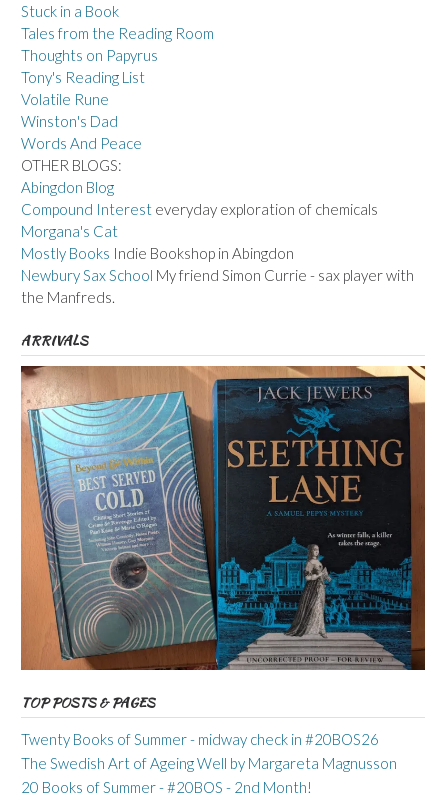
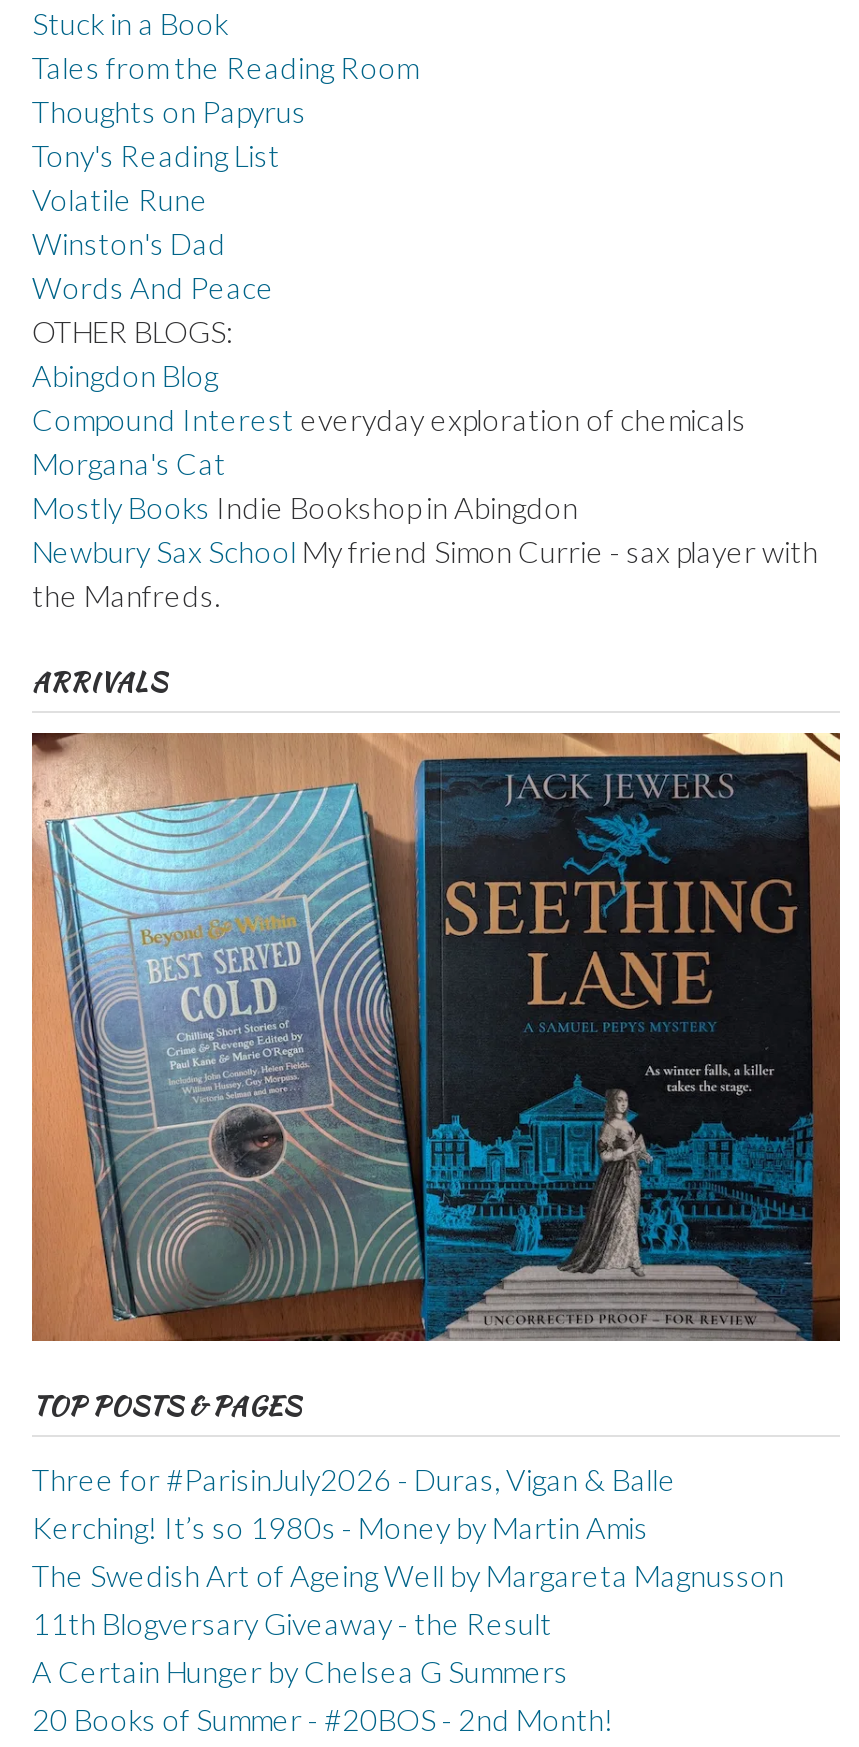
[21,730,379,748] Twenty Books of Summer - midway check in #20BOS26 -> [32,1461,676,1545] Three for #ParisinJuly2026 - Duras, Vigan & Balle | Kerching! It’s so 1980s - Money by Martin Amis
none -> [32,1605,568,1689] 11th Blogversary Giveaway - the Result | A Certain Hunger by Chelsea G Summers

